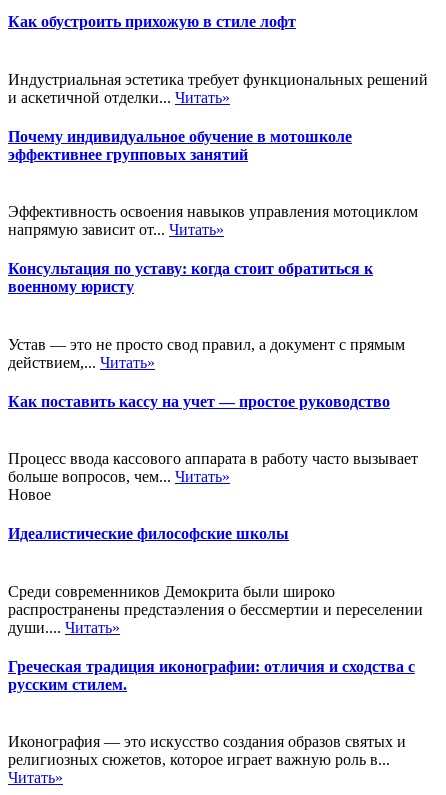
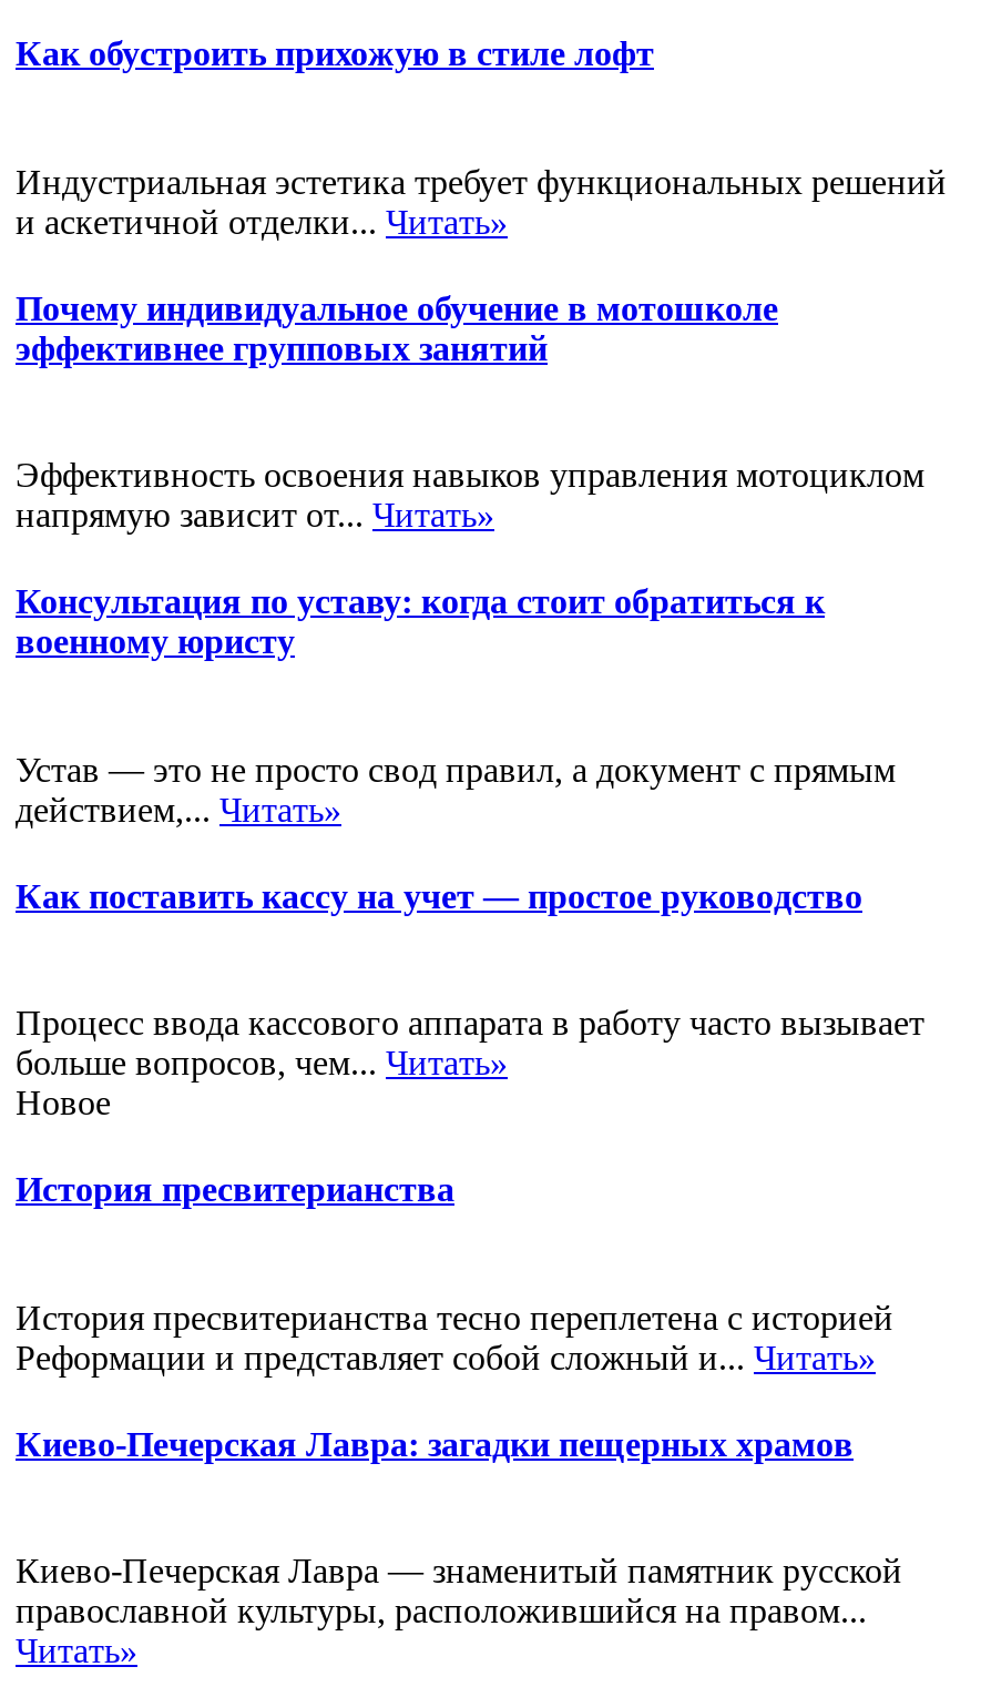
[8,525,289,542] Идеалистические философские школы -> [16,1171,454,1209] История пресвитерианства
[8,583,423,636] Среди современников Демокрита были широко | распространены предстаэления о бессмертии и переселении | души.... Читать» -> [16,1298,893,1376] История пресвитерианства тесно переплетена с историей | Реформации и представляет собой сложный и... Читать»
[8,658,415,693] Греческая традиция иконографии: отличия и сходства с | русским стилем. -> [16,1425,854,1463] Киево-Печерская Лавра: загадки пещерных храмов
[8,733,406,768] Иконография — это искусство создания образов святых и | религиозных сюжетов, которое играет важную роль в... -> [16,1552,902,1630] Киево-Печерская Лавра — знаменитый памятник русской | православной культуры, расположившийся на правом...

